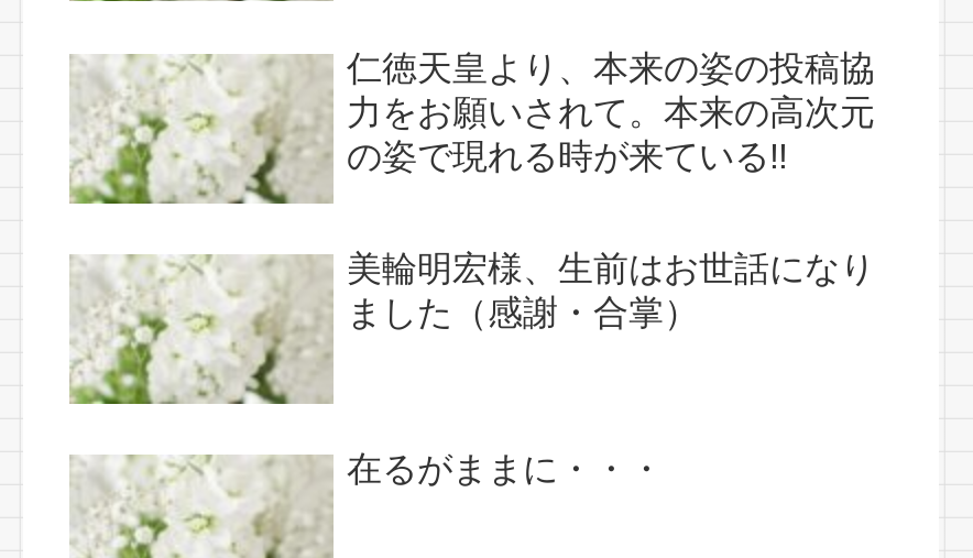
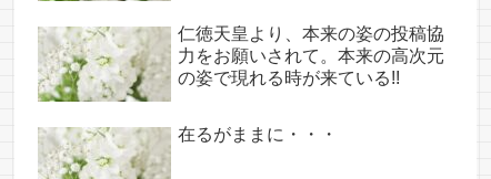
[347,249,875,331] 美輪明宏様、生前はお世話になり | ました（感謝・合掌） -> none

